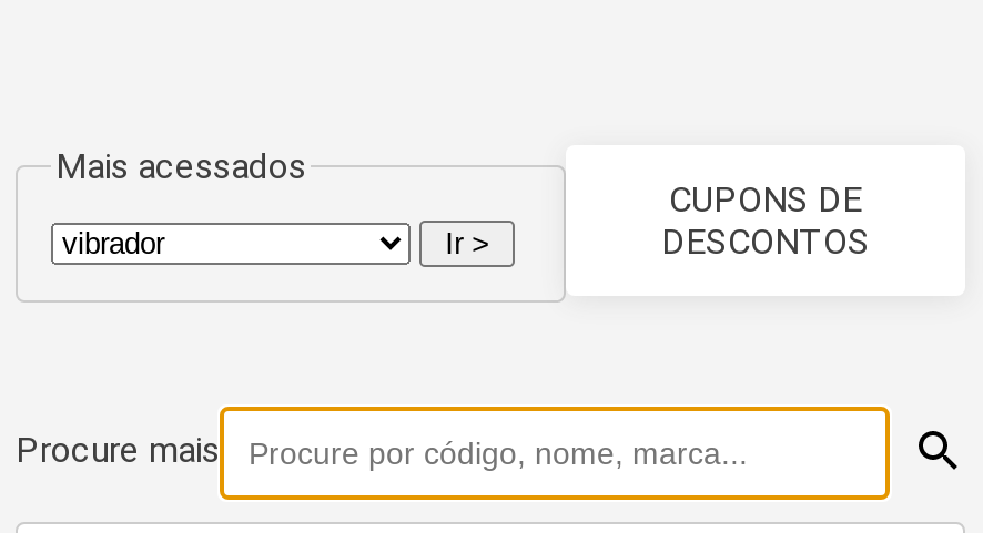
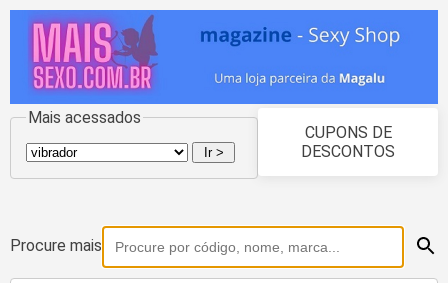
none -> [9,9,439,105] [image]

